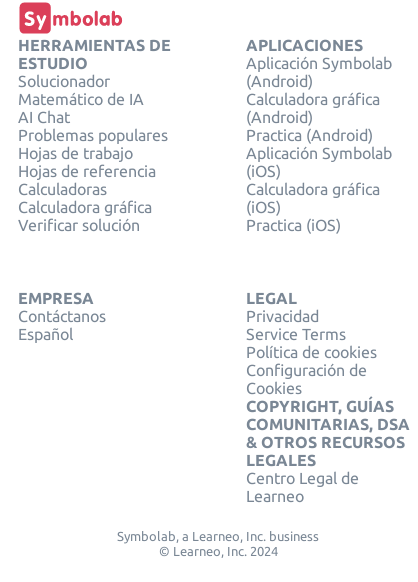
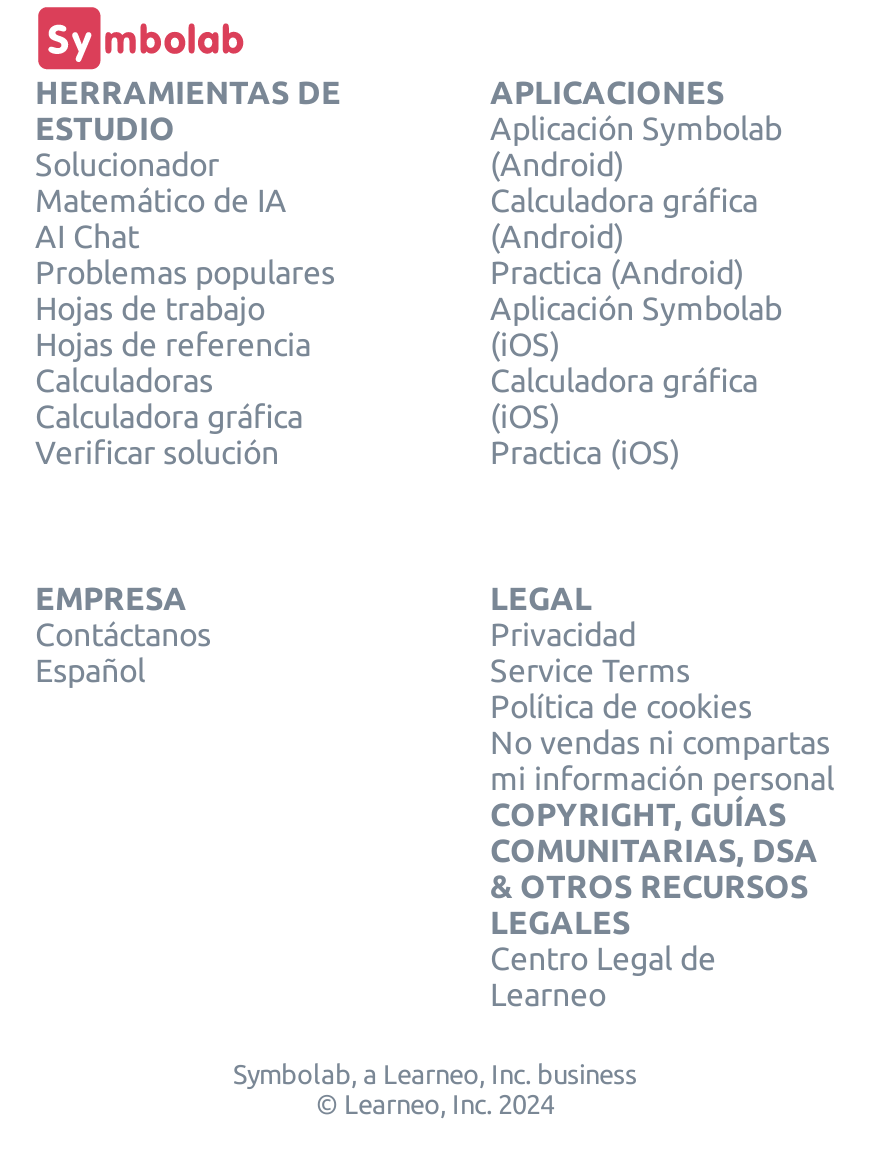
[245,361,366,397] Configuración de | Cookies -> [490,725,834,797] No vendas ni compartas | mi información personal

